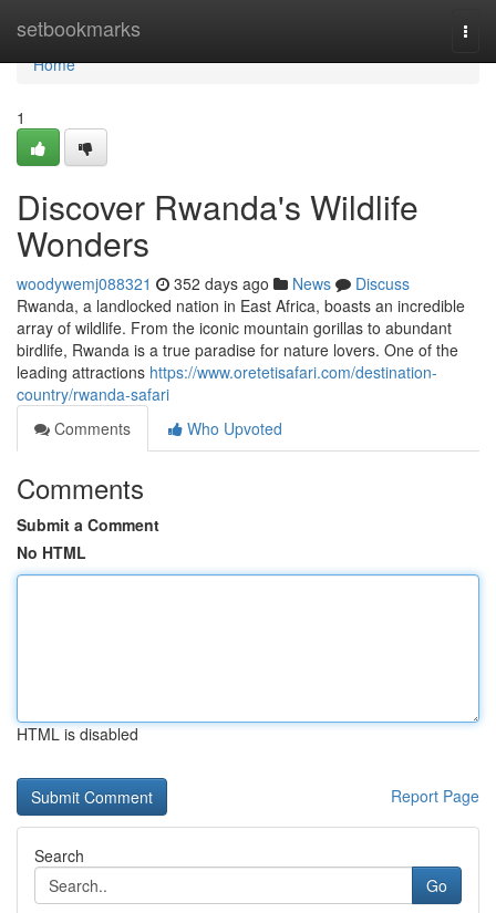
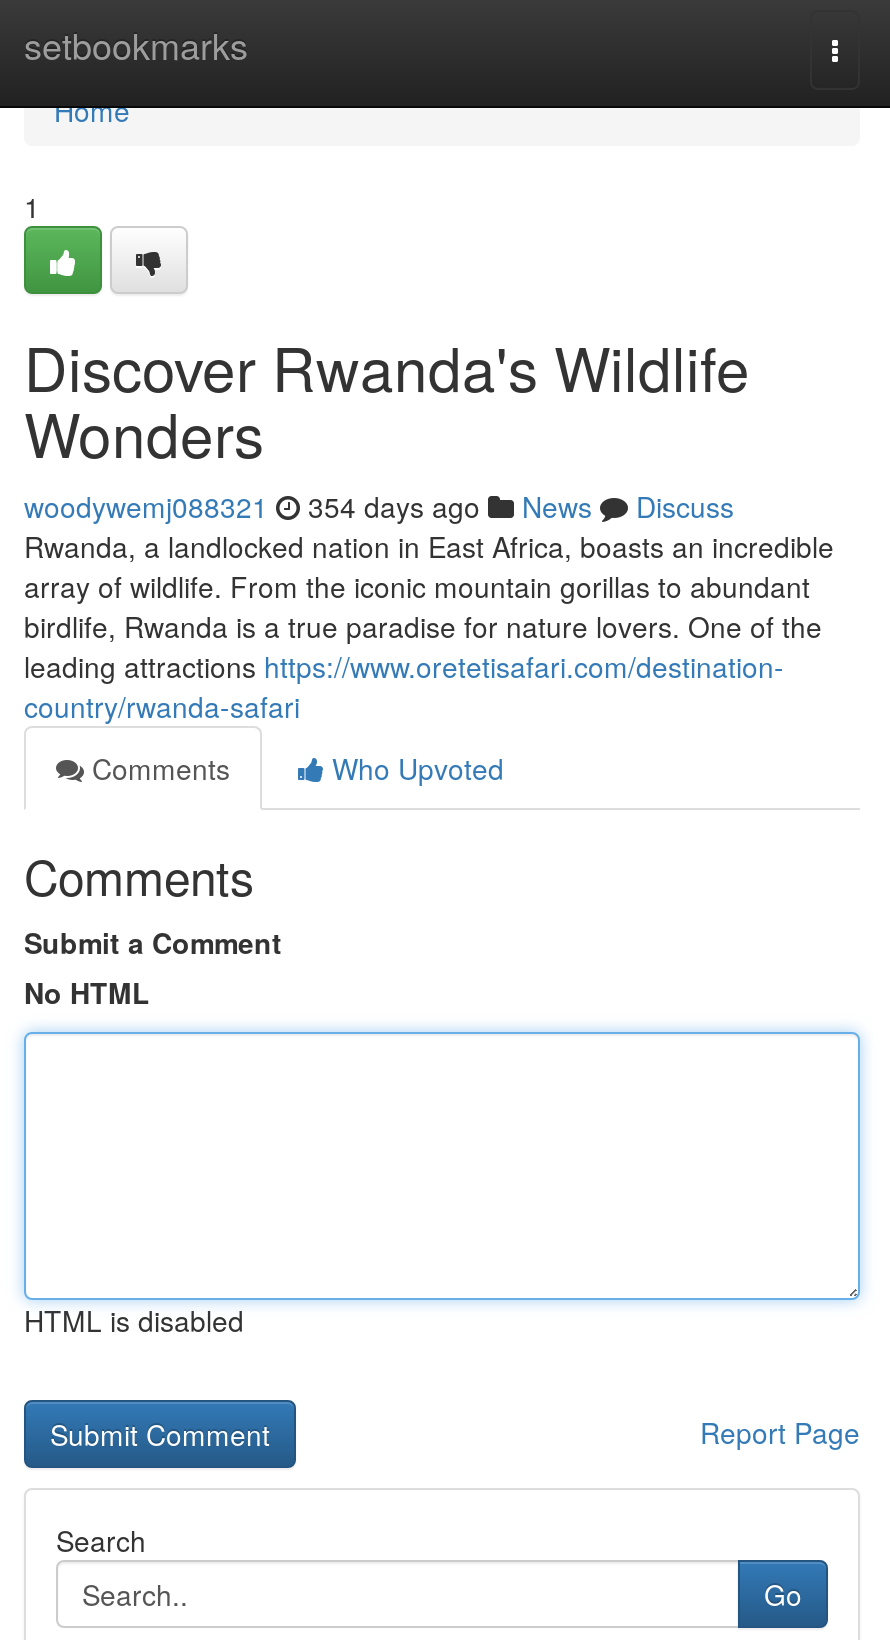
[17,272,410,294] woodywemj088321 352 days ago News Discuss -> [24,486,734,526] woodywemj088321 354 days ago News Discuss

